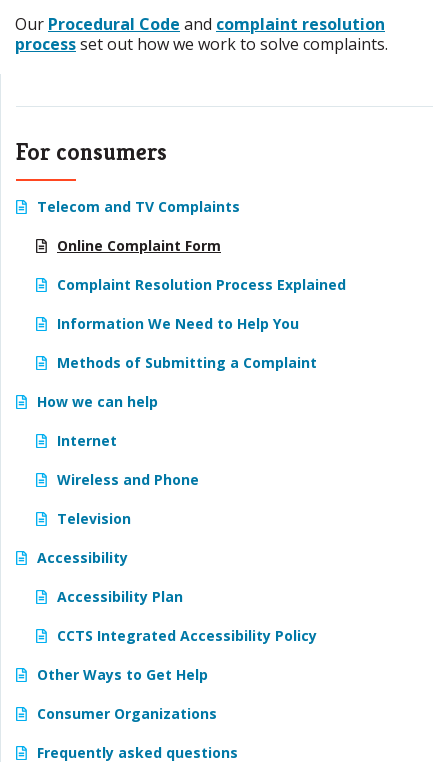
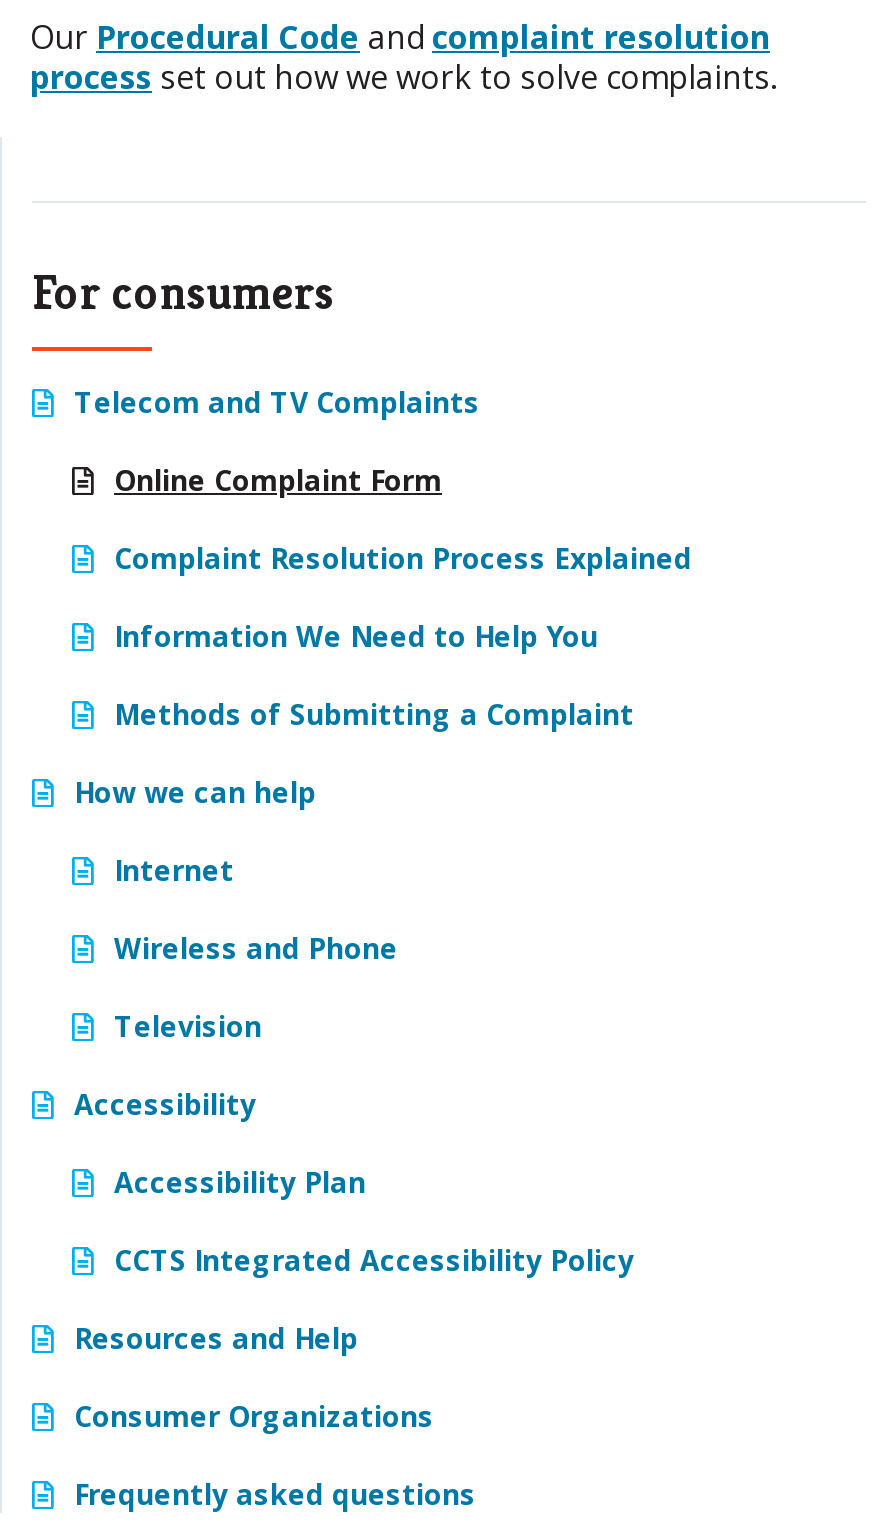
[37,665,208,684] Other Ways to Get Help -> [74,1319,358,1357] Resources and Help

